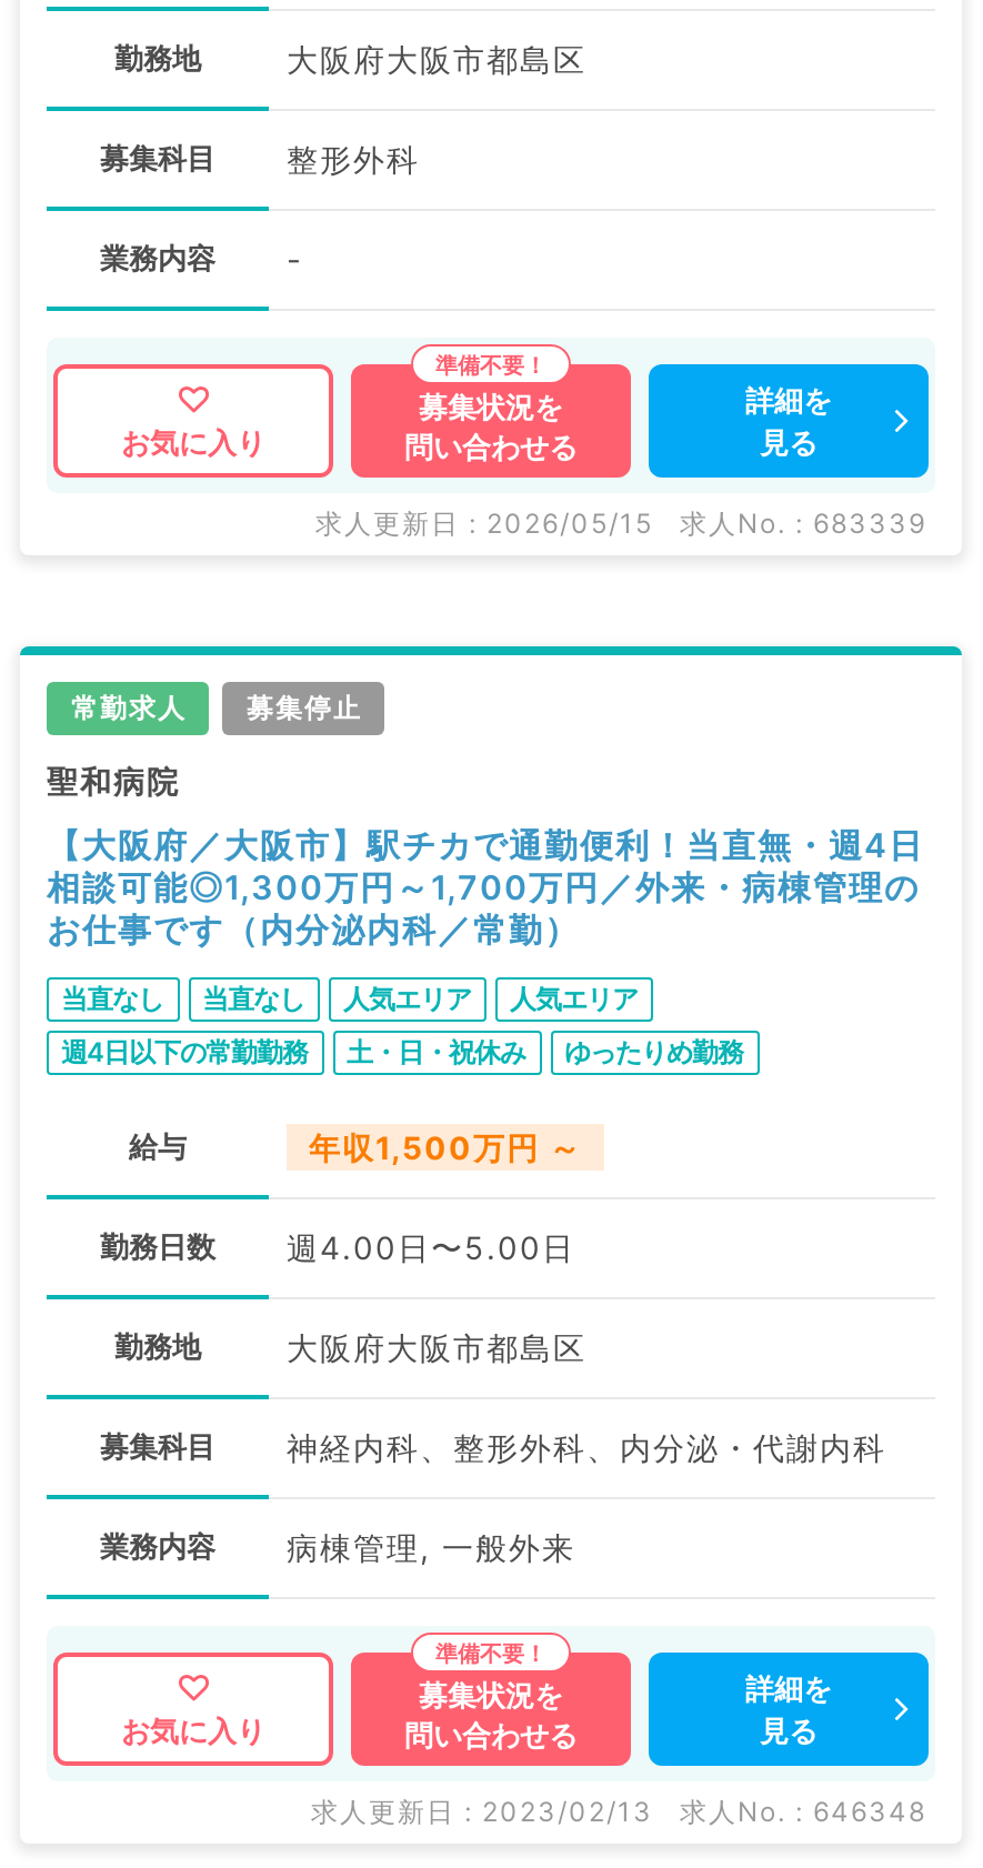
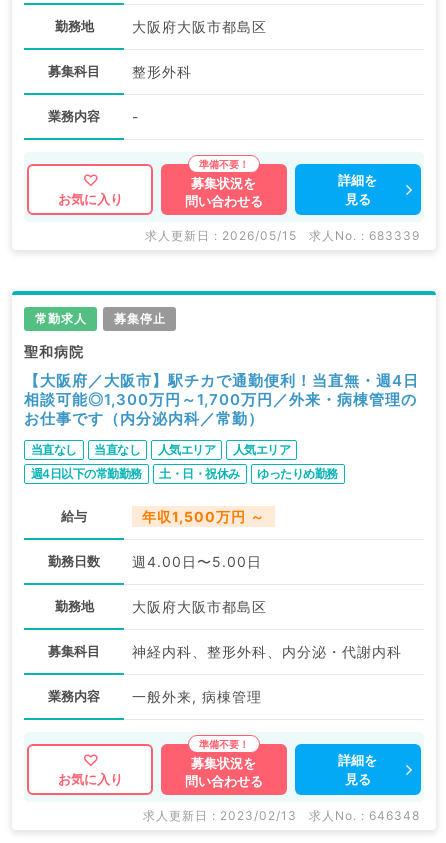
[287,1528,575,1566] 病棟管理, 一般外来 -> [132,688,262,705] 一般外来, 病棟管理

